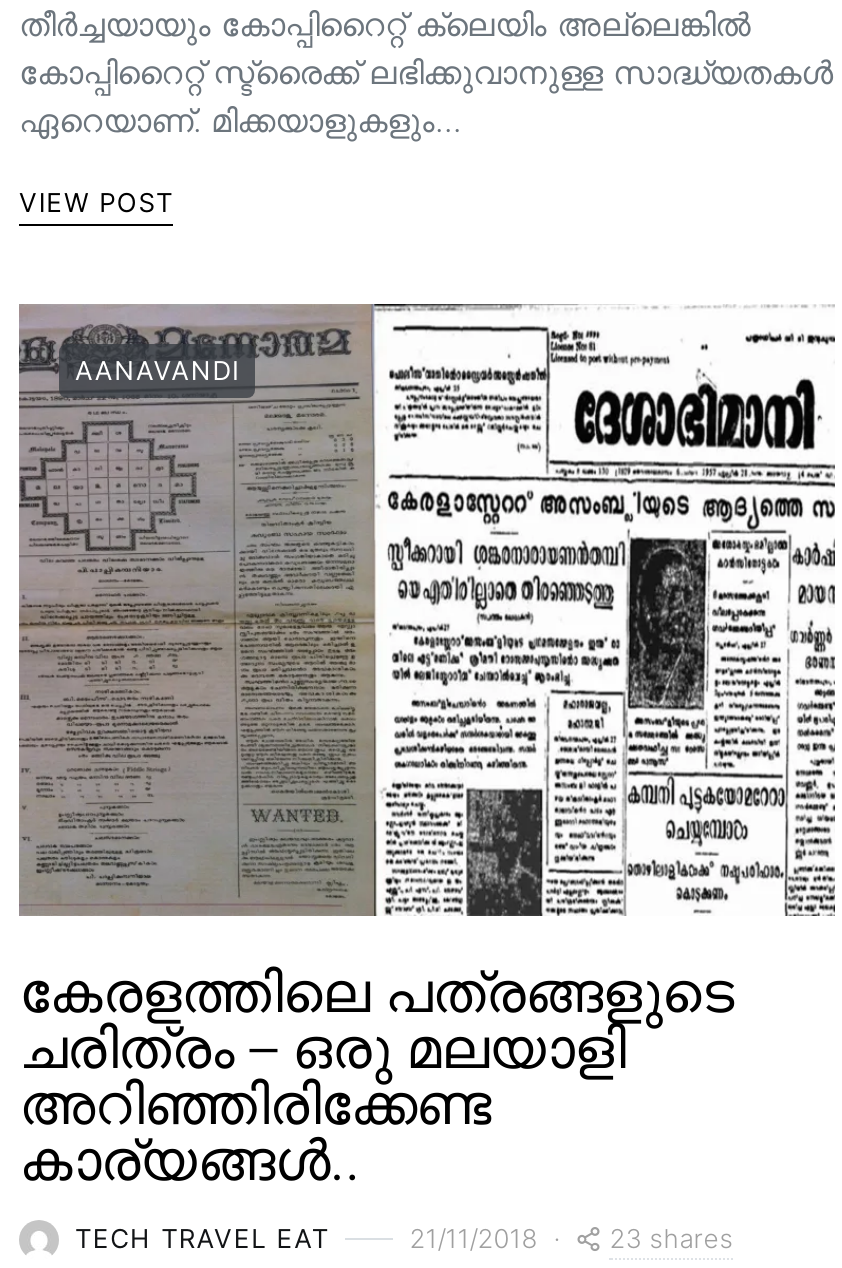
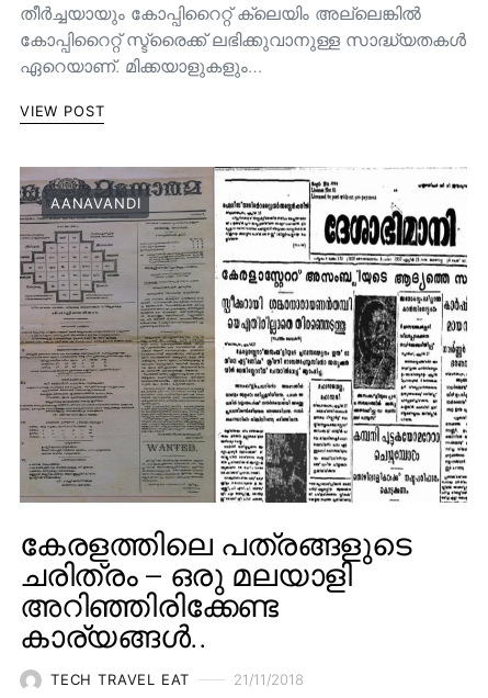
[609,1222,733,1254] 23 shares -> none

